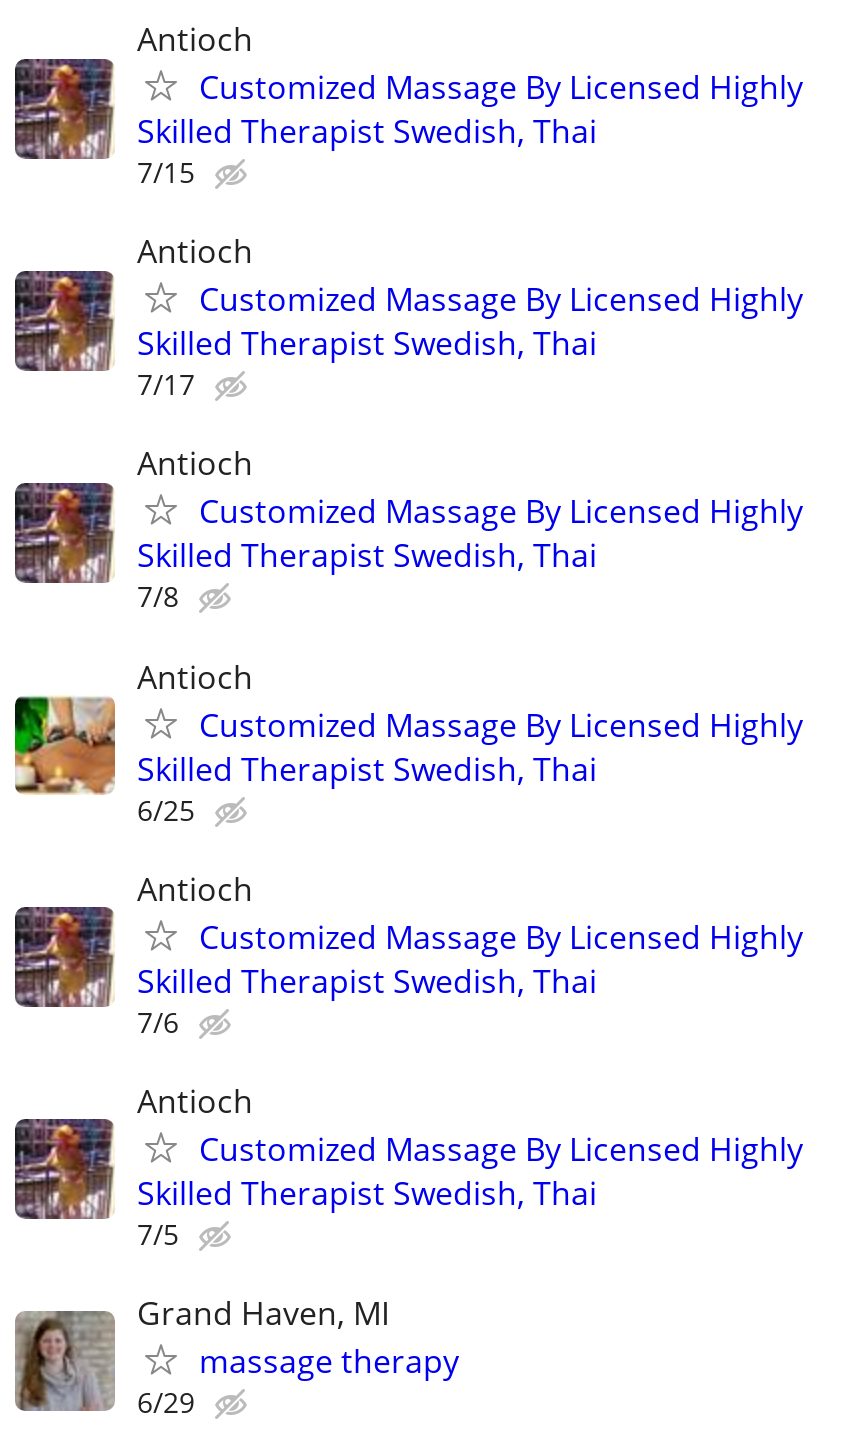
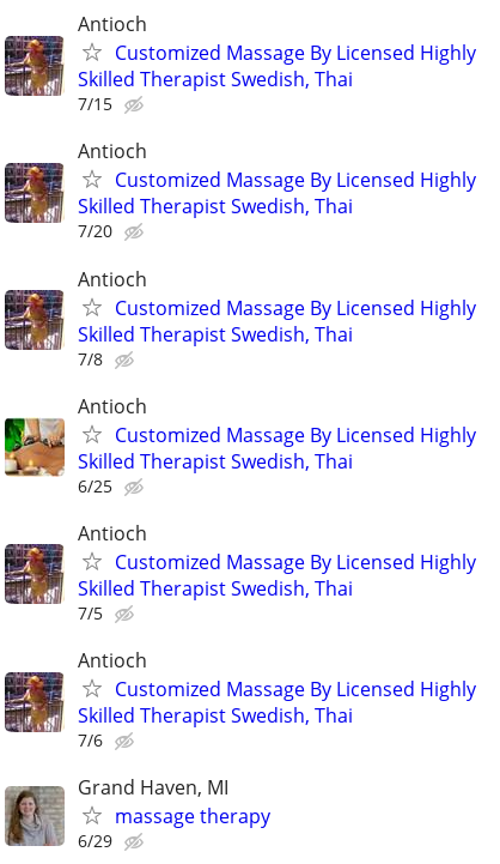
[137,366,195,404] 7/17 -> [78,220,112,243] 7/20
[137,1003,179,1041] 7/6 -> [78,601,103,624] 7/5
[137,1215,179,1253] 7/5 -> [78,729,103,751] 7/6

